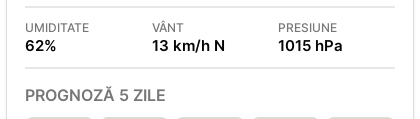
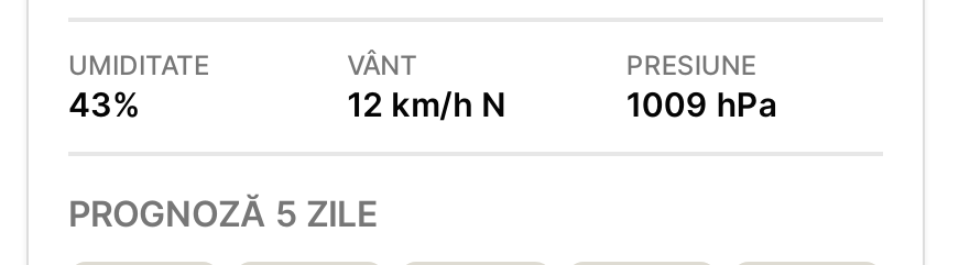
[25,36,57,55] 62% -> [68,83,141,124] 43%
[152,36,225,55] 13 km/h N -> [347,83,506,124] 12 km/h N
[278,36,343,55] 1015 hPa -> [626,83,778,124] 1009 hPa

